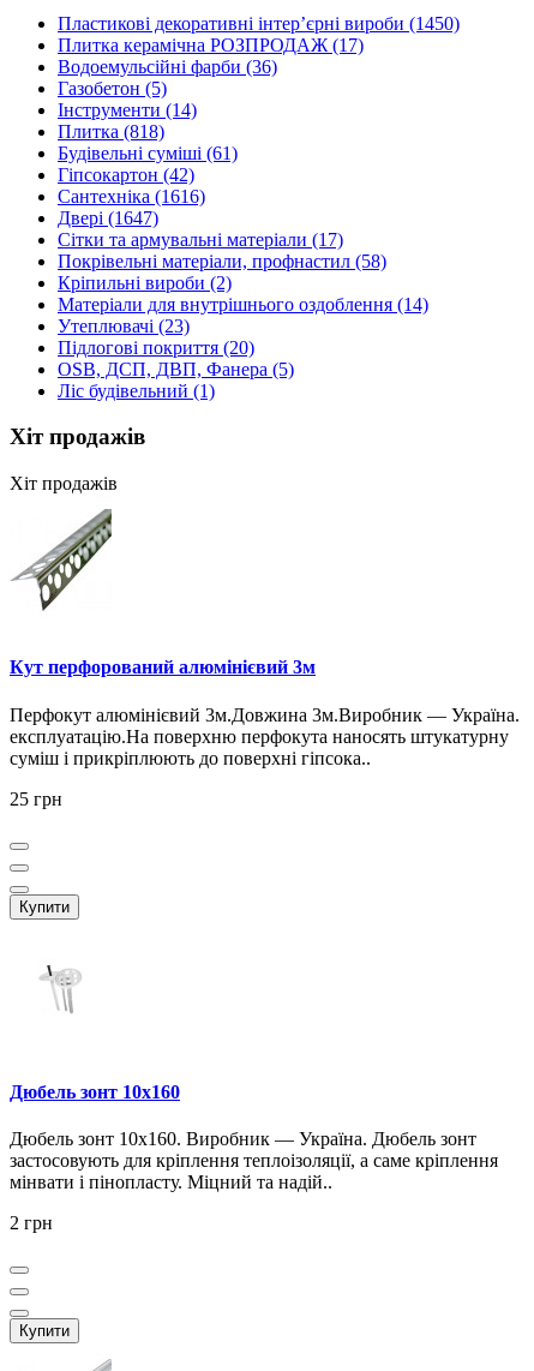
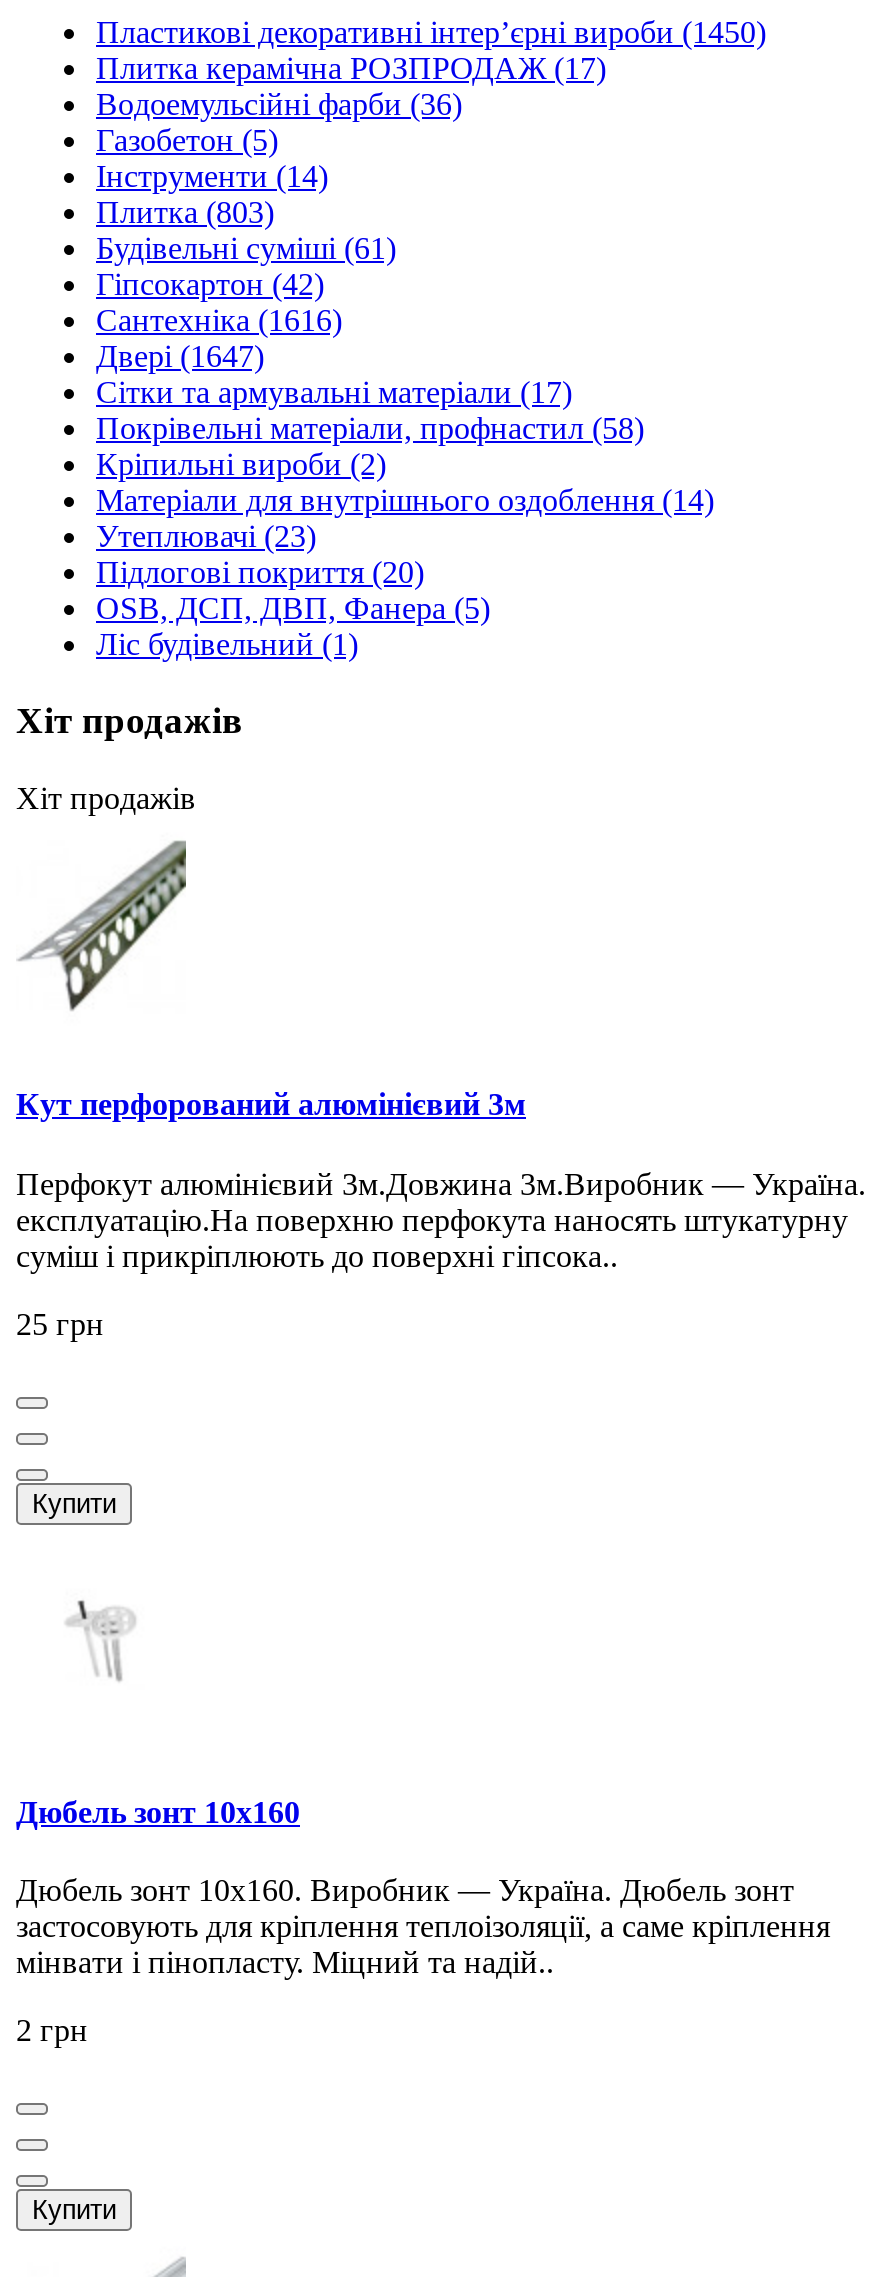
[58,121,164,141] Плитка (818) -> [96,194,274,228] Плитка (803)

